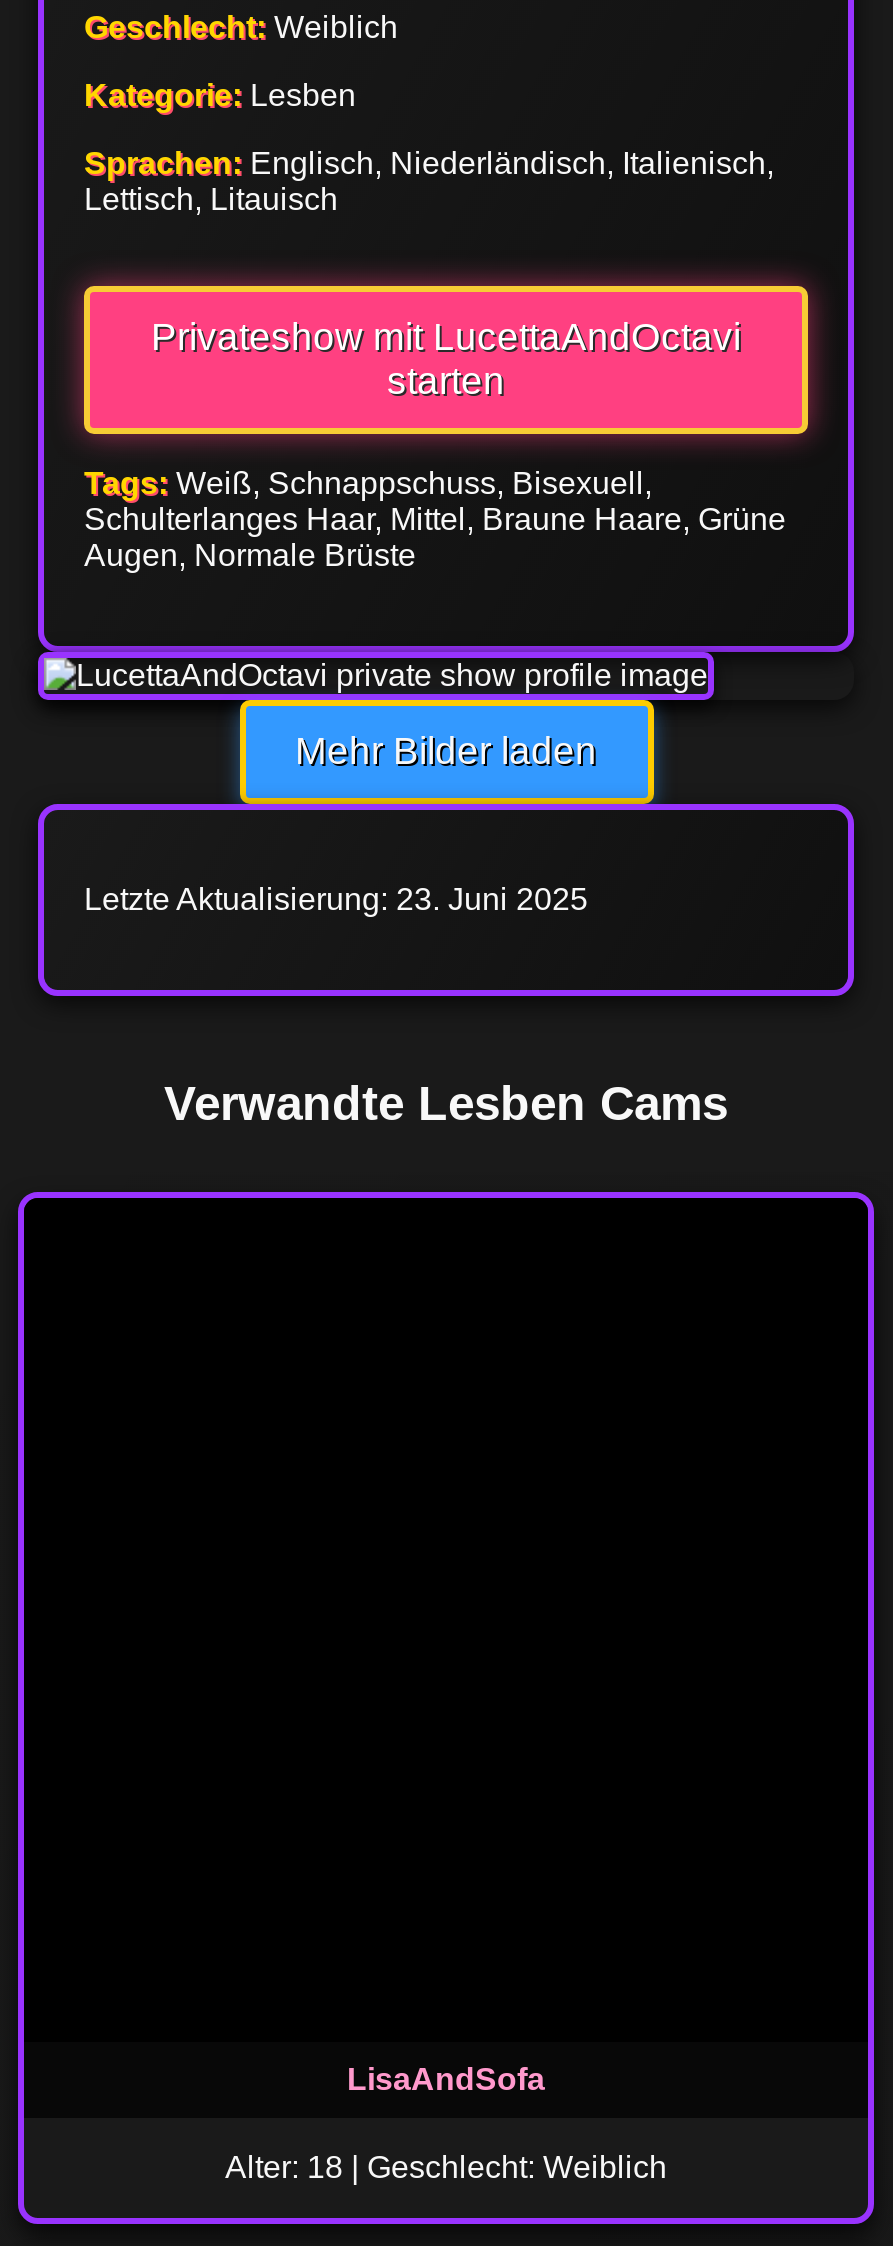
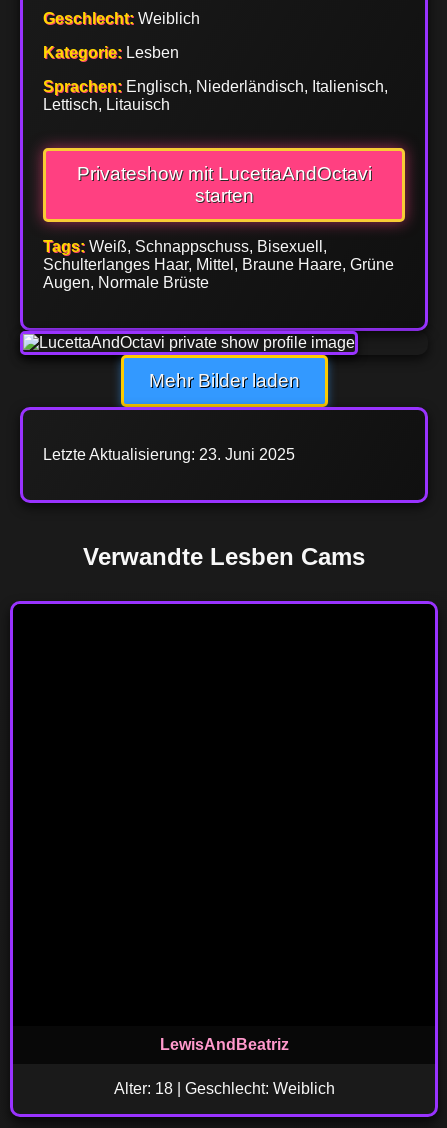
[347,2062,545,2096] LisaAndSofa -> [159,1036,288,1053] LewisAndBeatriz

